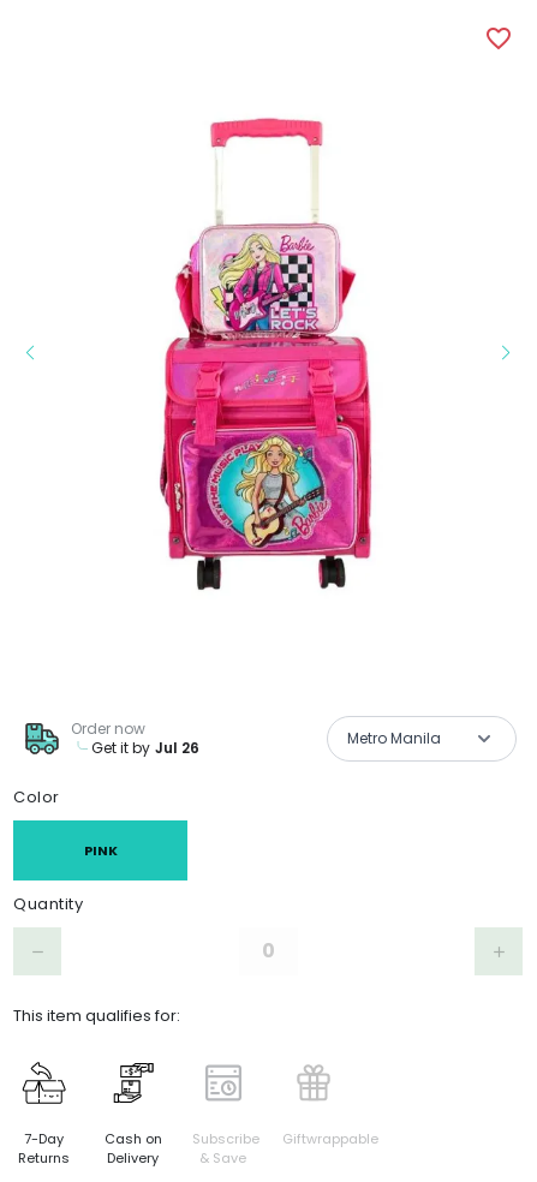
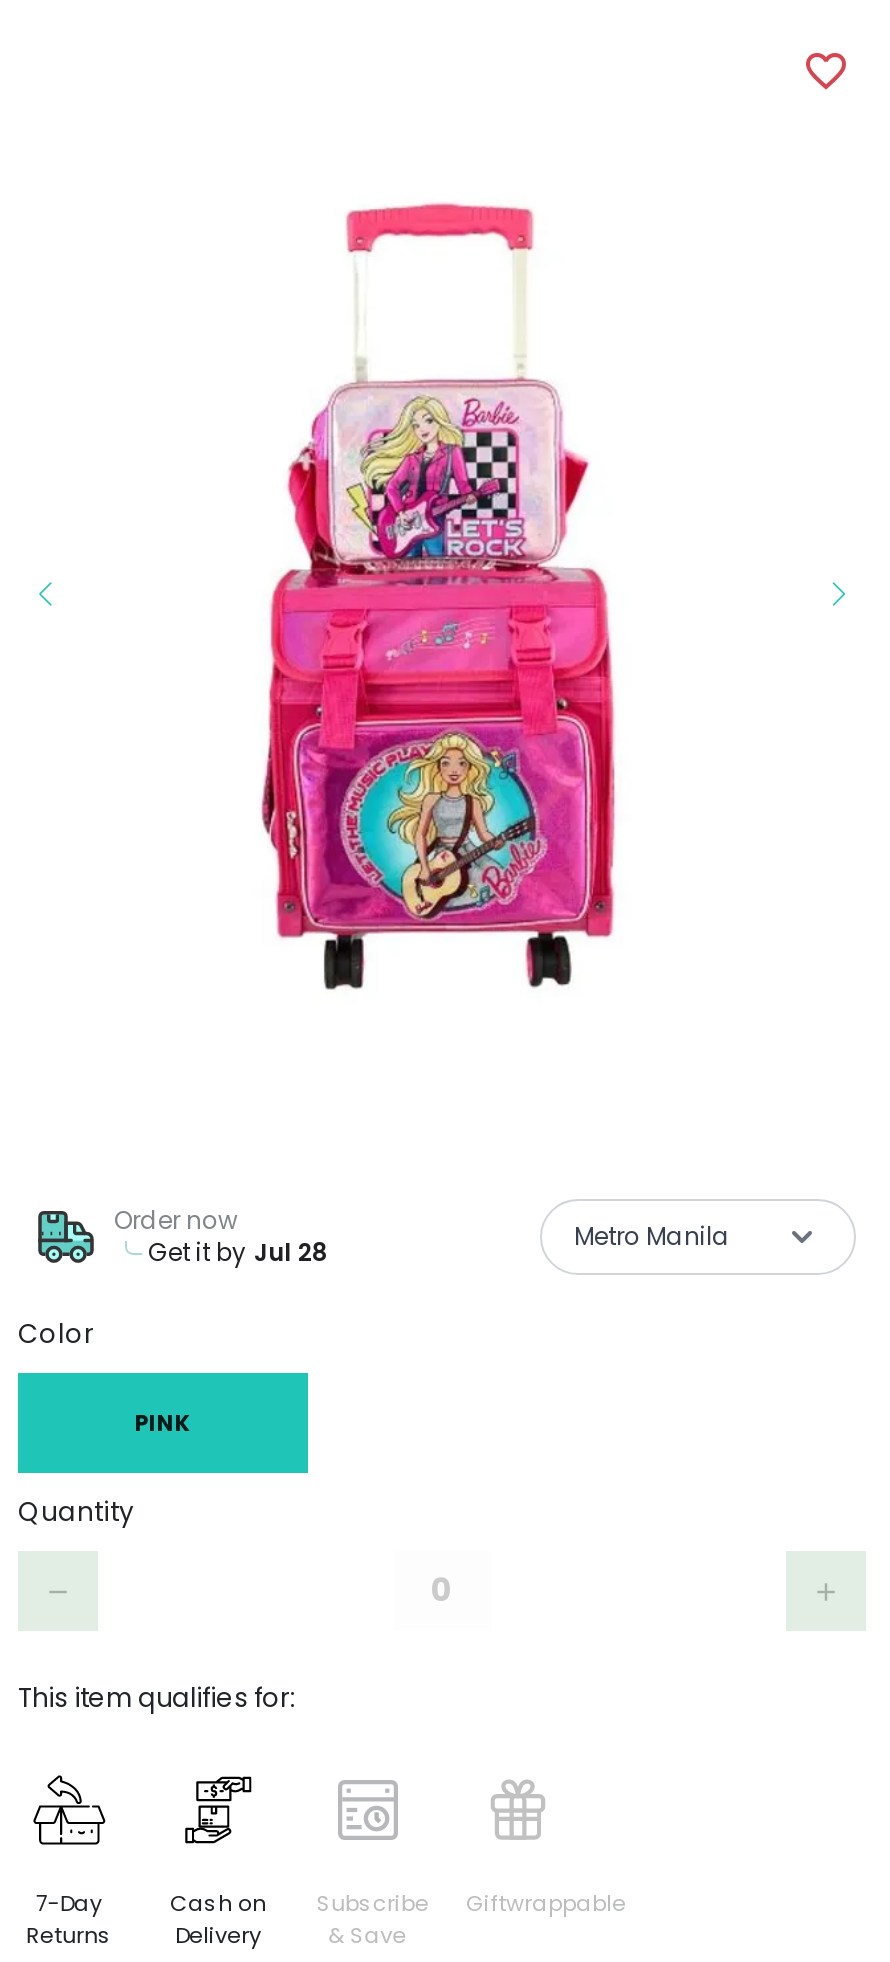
[91,738,199,758] Get it by Jul 26 -> [148,1235,328,1269] Get it by Jul 28

